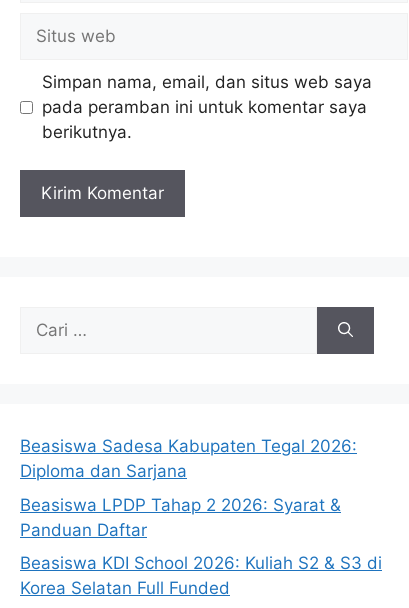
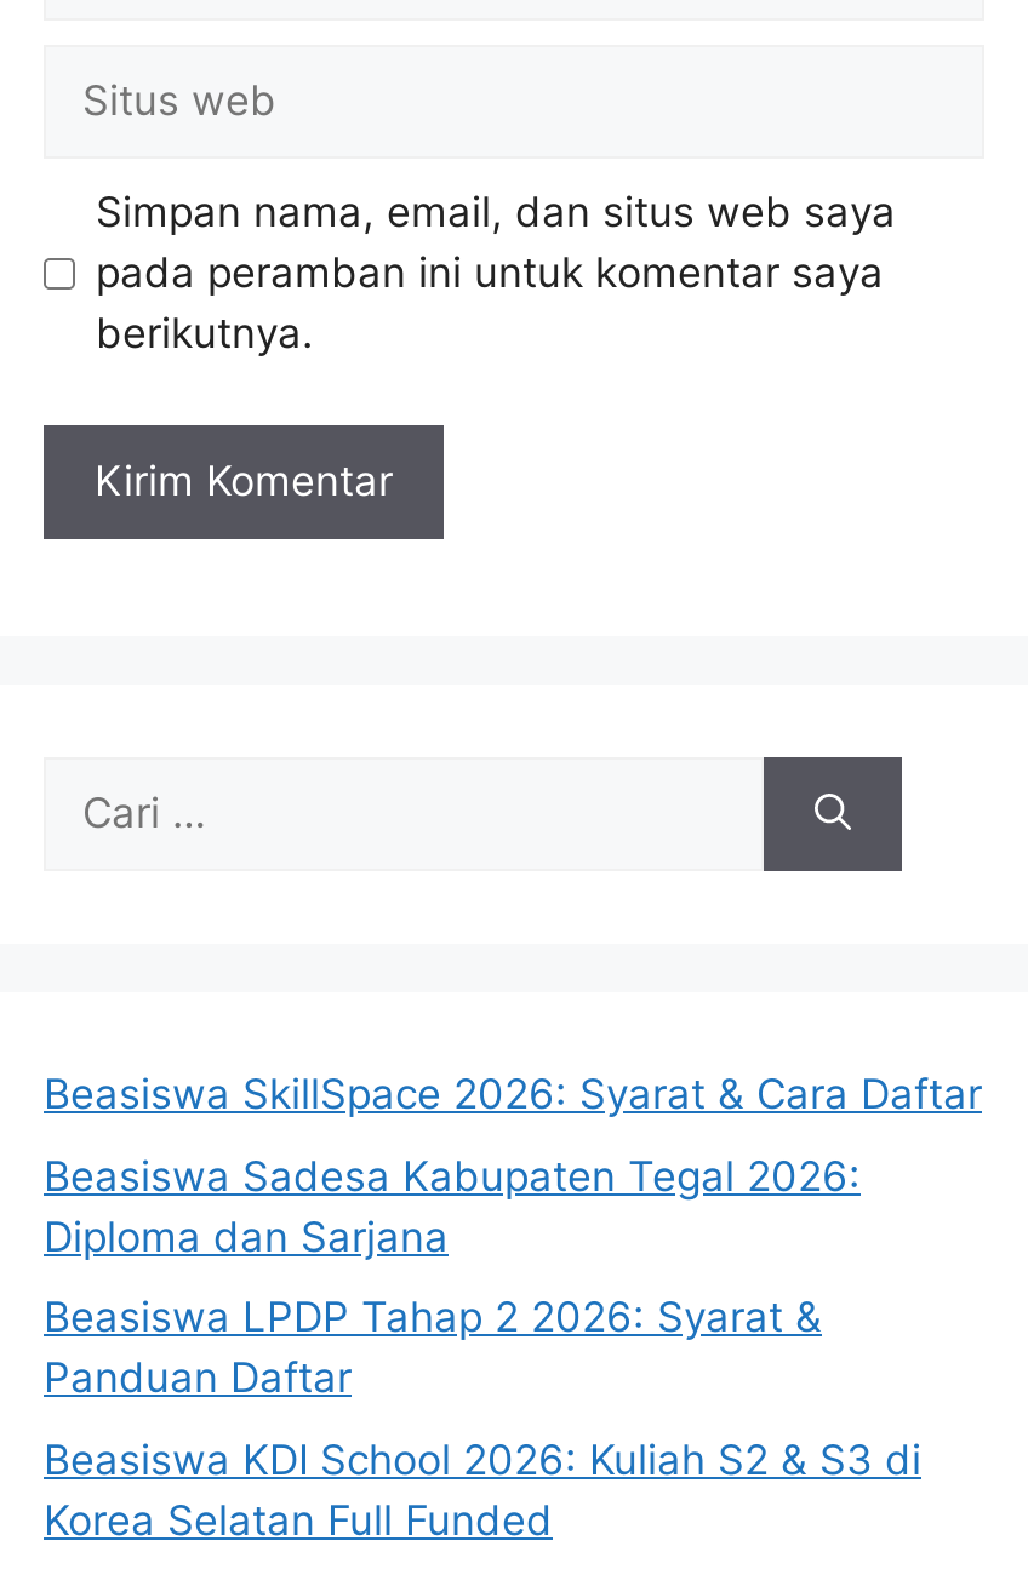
none -> [44,1070,982,1119] Beasiswa SkillSpace 2026: Syarat & Cara Daftar

